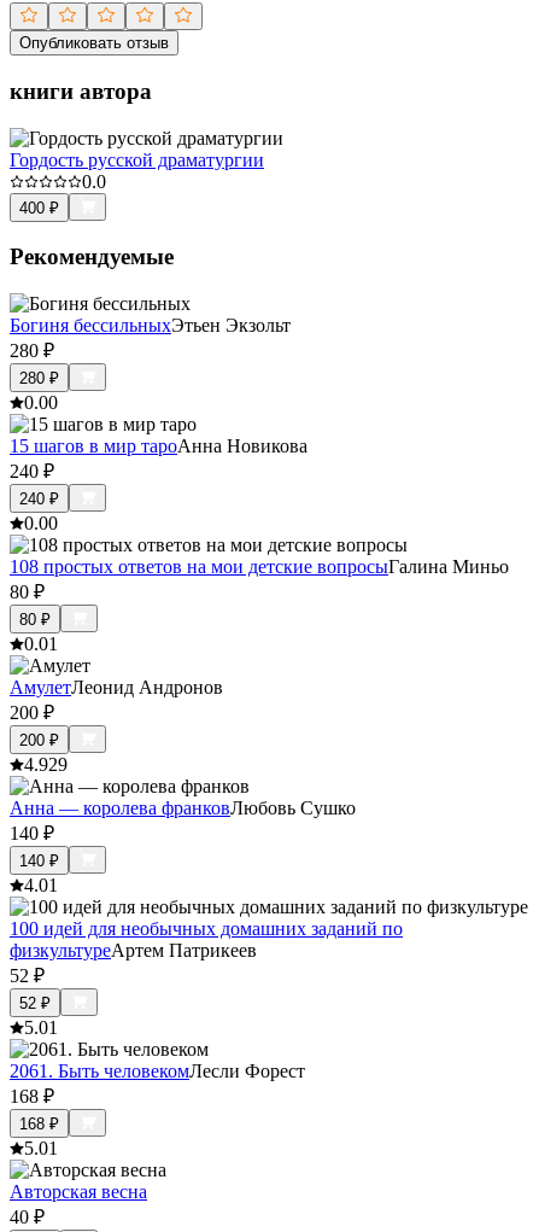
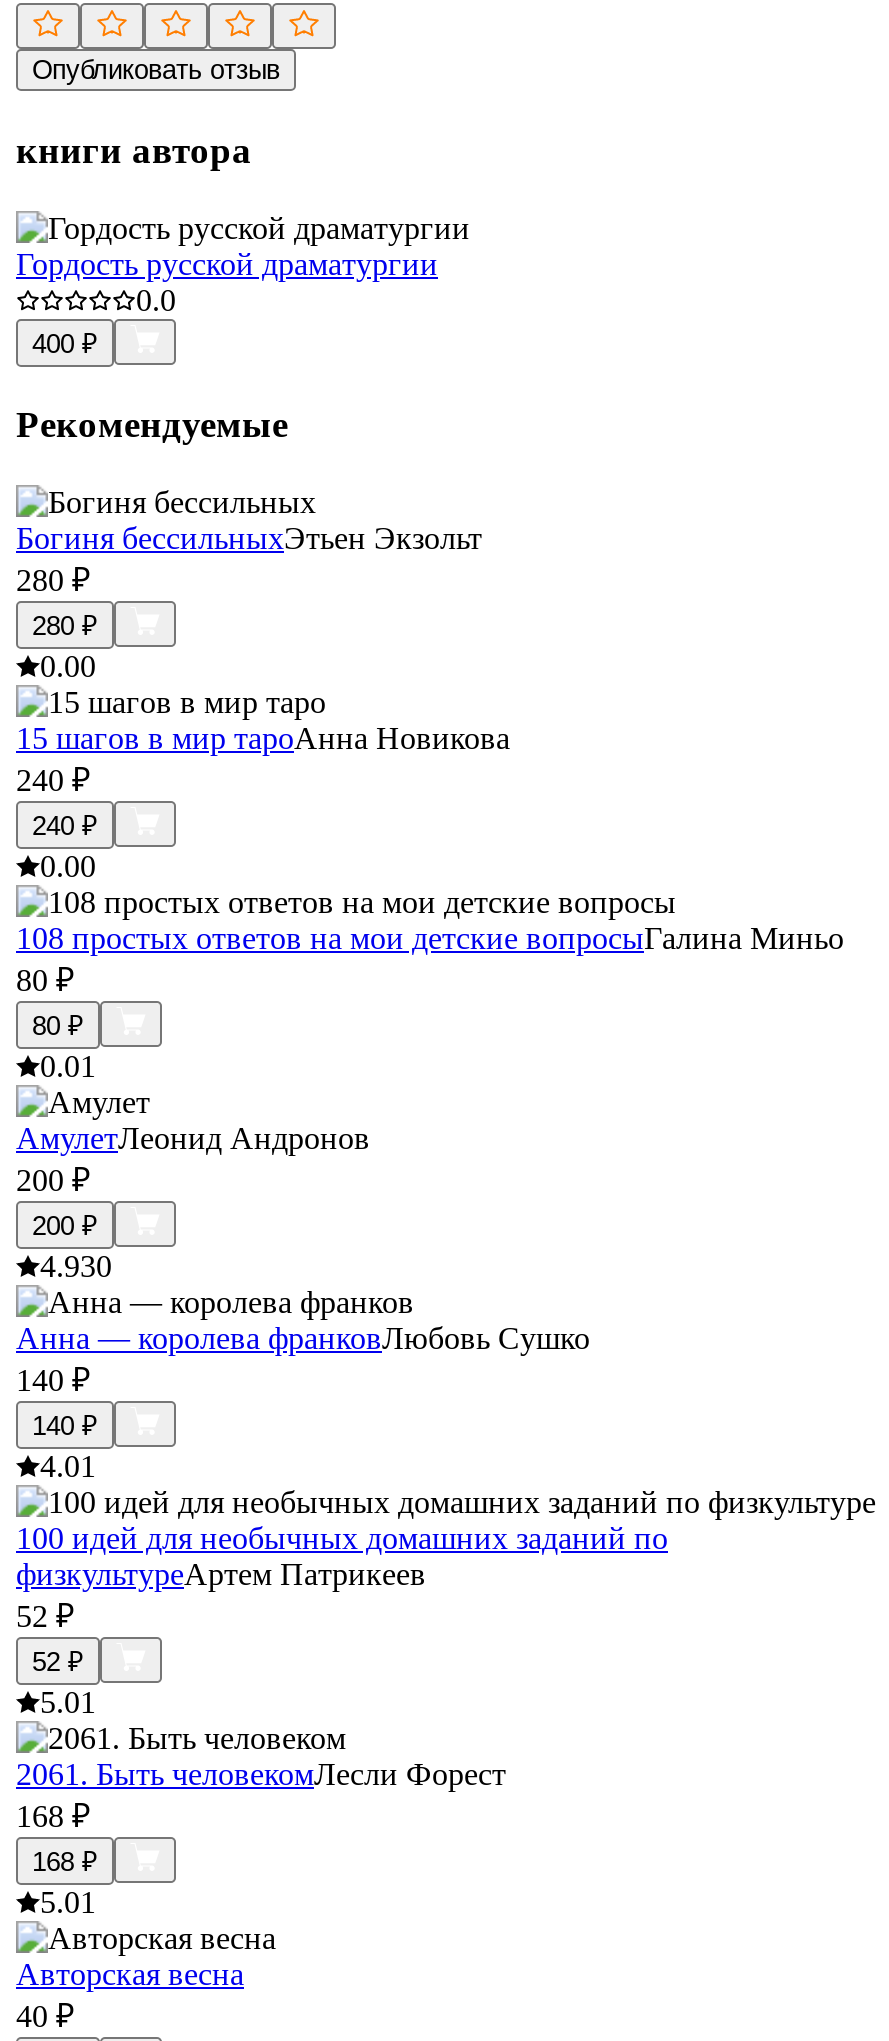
[24,754,68,775] 4.929 -> [40,1249,112,1283] 4.930

